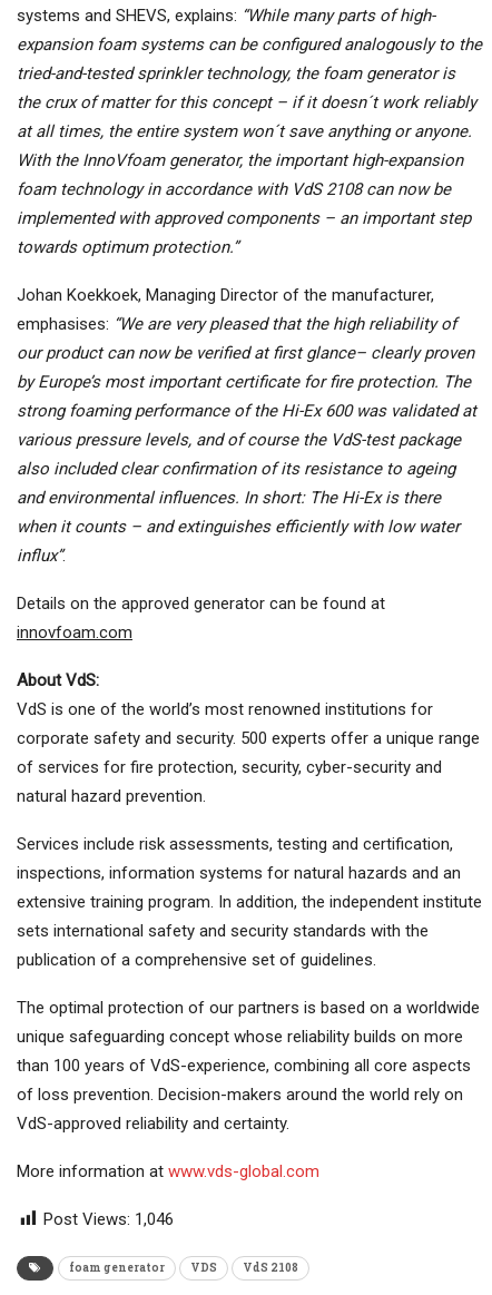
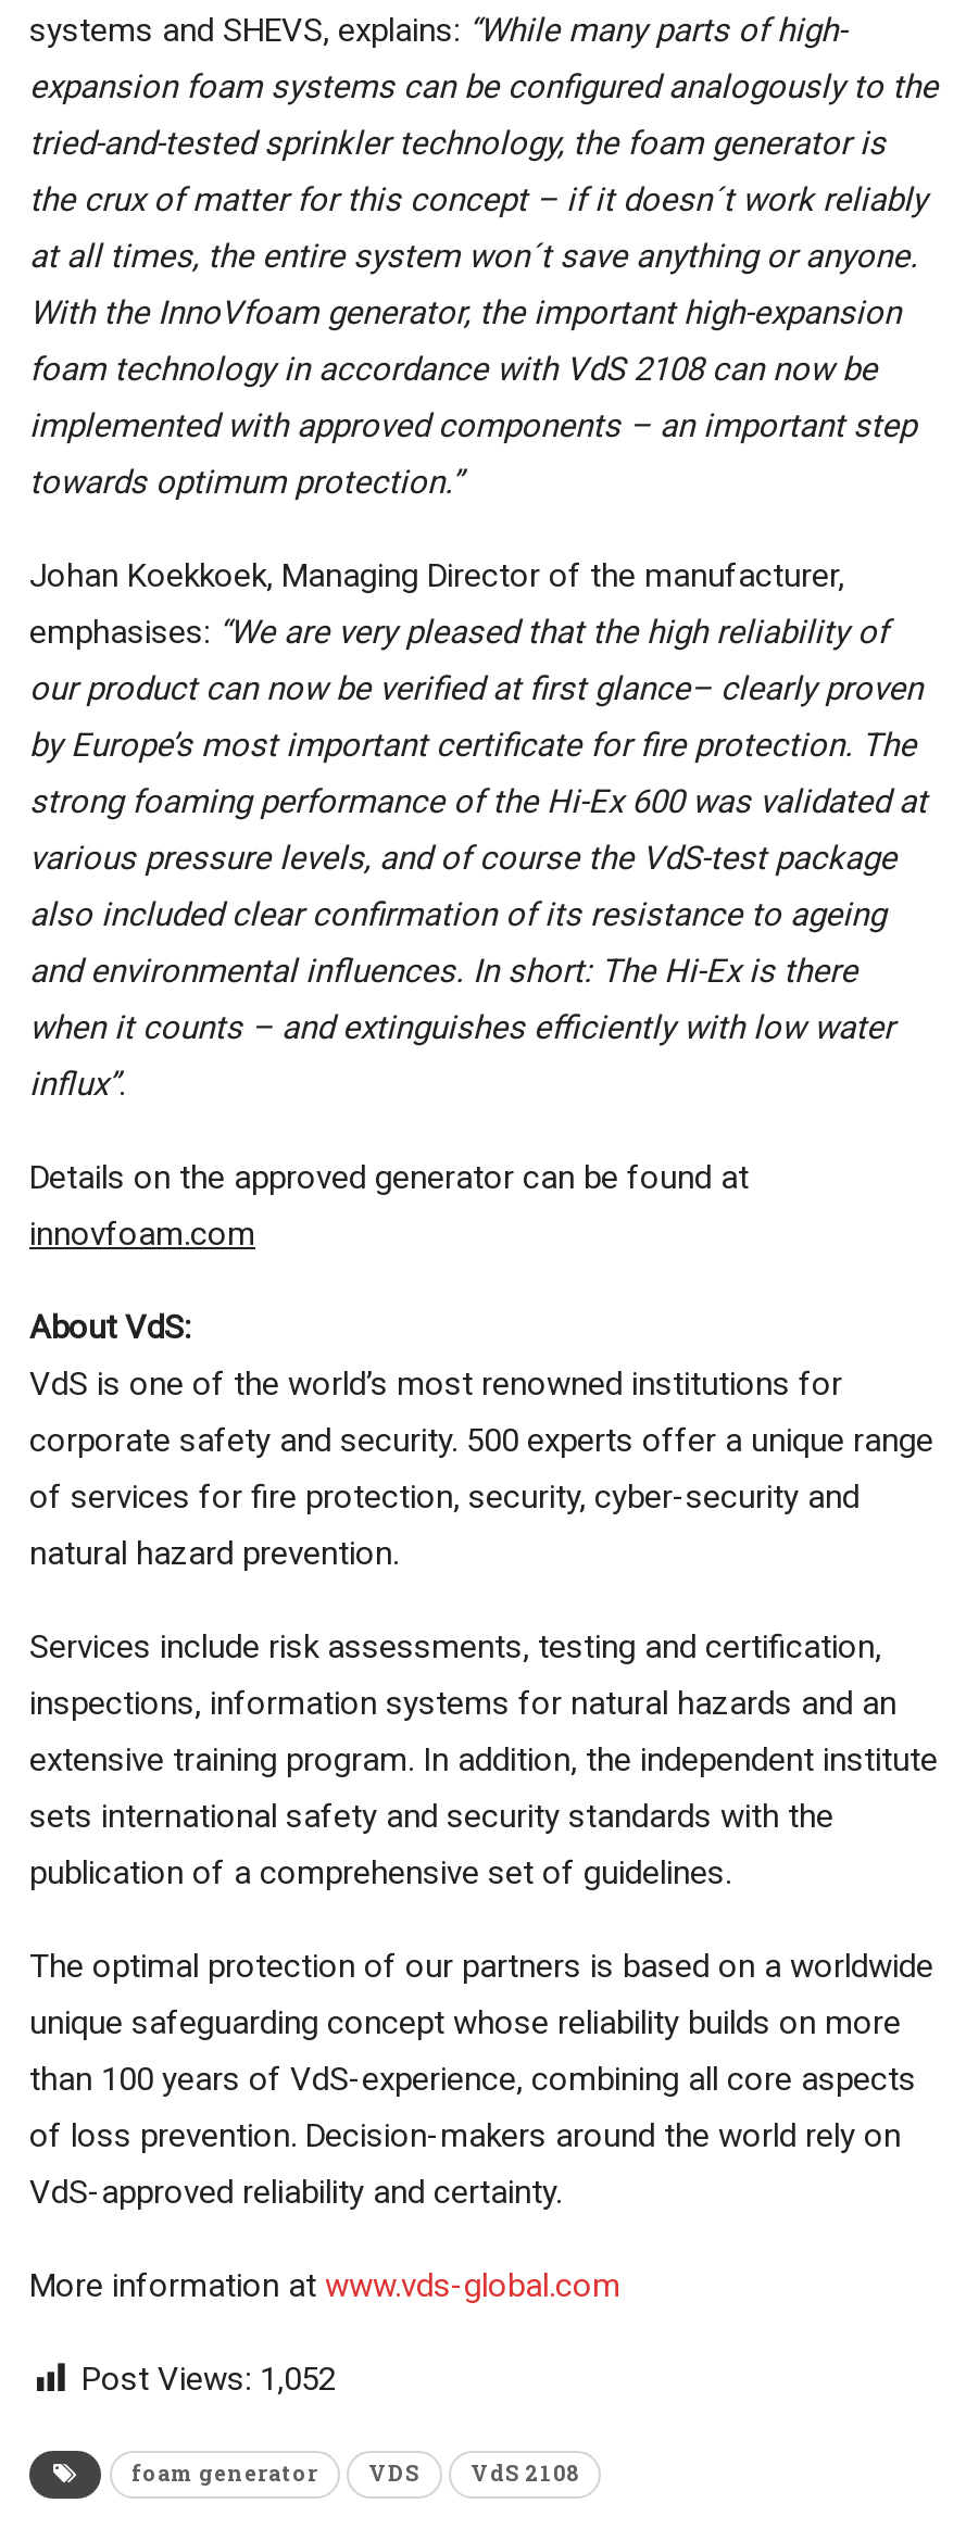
[43,1209,174,1229] Post Views: 1,046 -> [81,2360,336,2399] Post Views: 1,052

